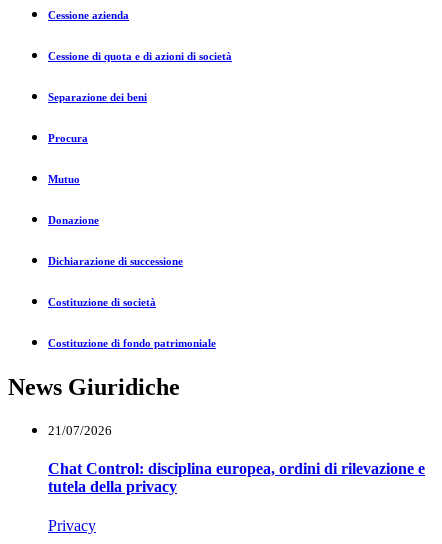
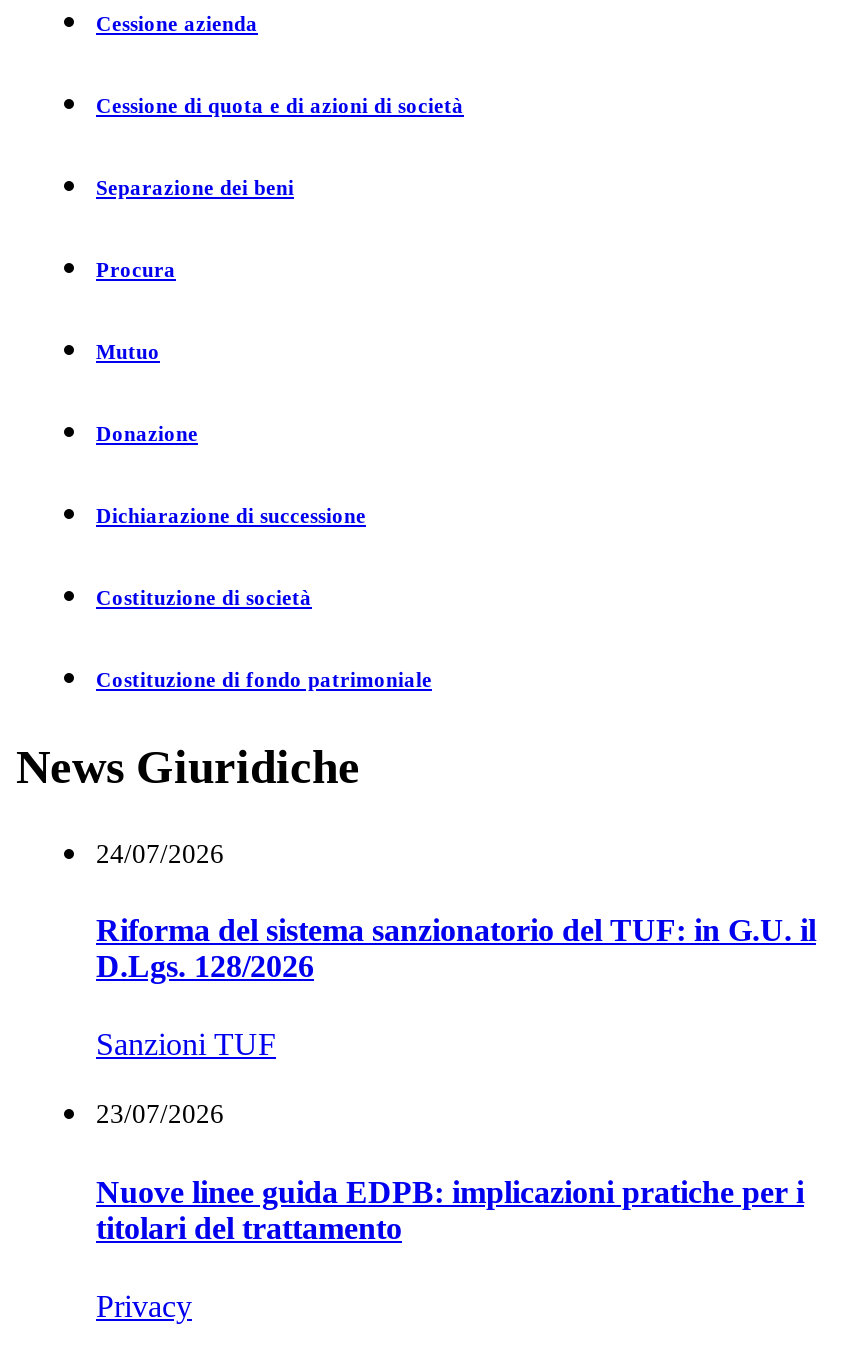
[48,423,425,495] 21/07/2026 | Chat Control: disciplina europea, ordini di rilevazione e | tutela della privacy -> [96,839,816,1244] 24/07/2026 | Riforma del sistema sanzionatorio del TUF: in G.U. il | D.Lgs. 128/2026 | Sanzioni TUF | 23/07/2026 | Nuove linee guida EDPB: implicazioni pratiche per i | titolari del trattamento

